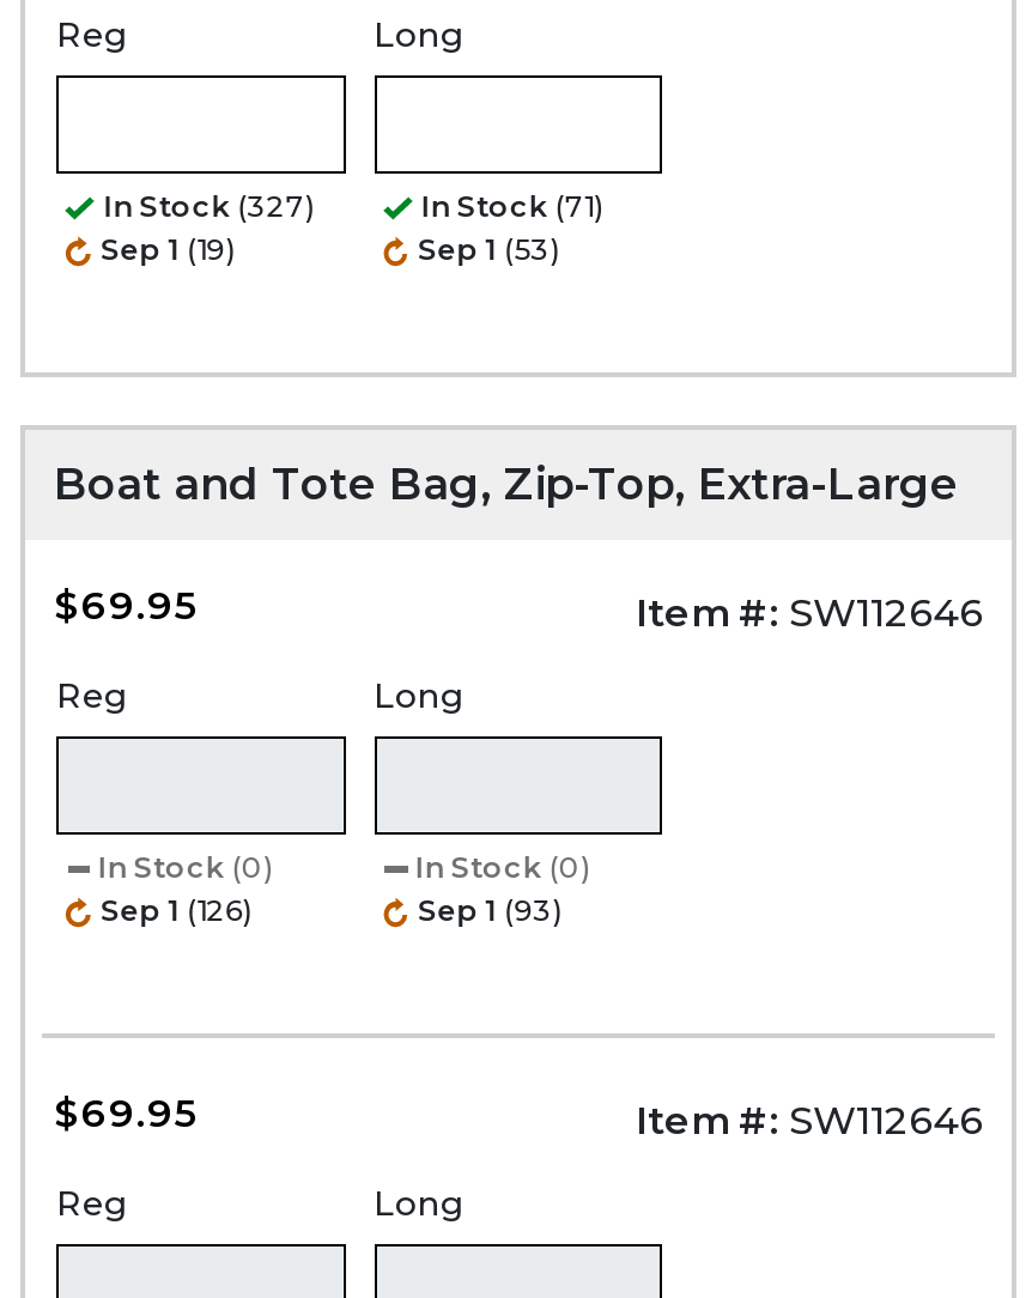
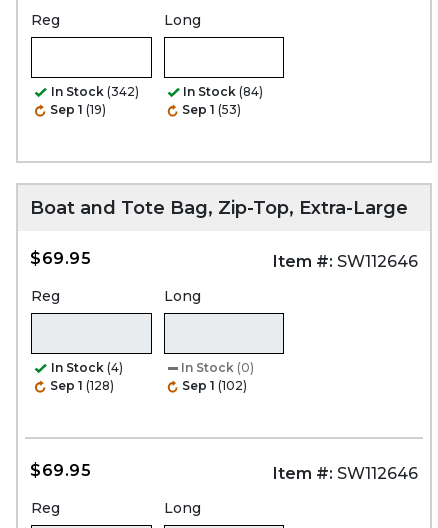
[104,187,314,223] In Stock (327) -> [51,84,139,99] In Stock (342)
[421,187,603,223] In Stock (71) -> [183,84,263,99] In Stock (84)
[98,848,273,884] In Stock (0) -> [51,360,123,375] In Stock (4)
[101,891,252,927] Sep 1 (126) -> [50,378,114,393] Sep 1 (128)
[418,891,562,927] Sep 1 (93) -> [182,378,247,393] Sep 1 (102)

